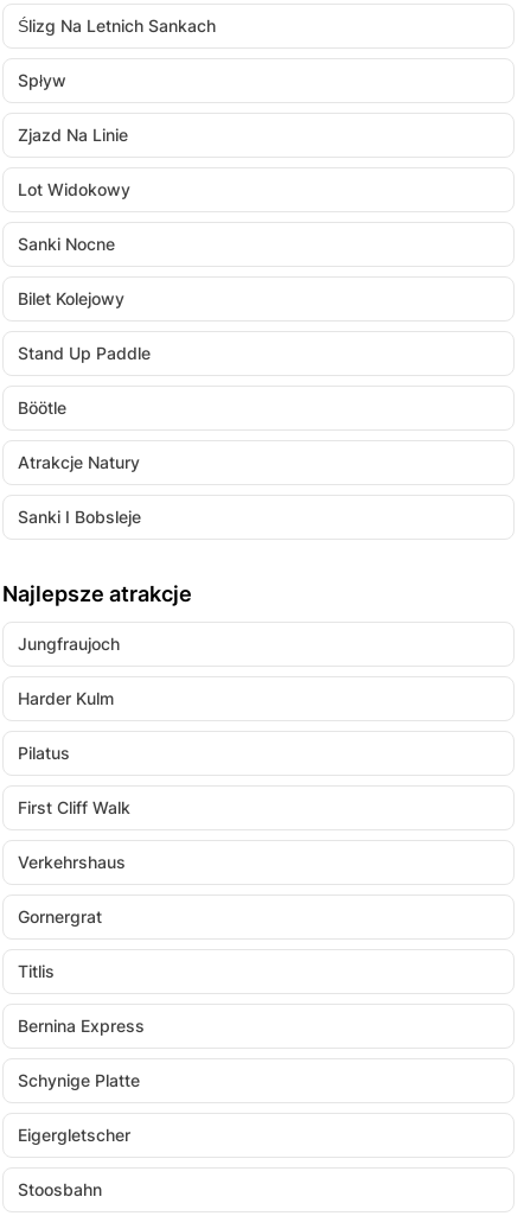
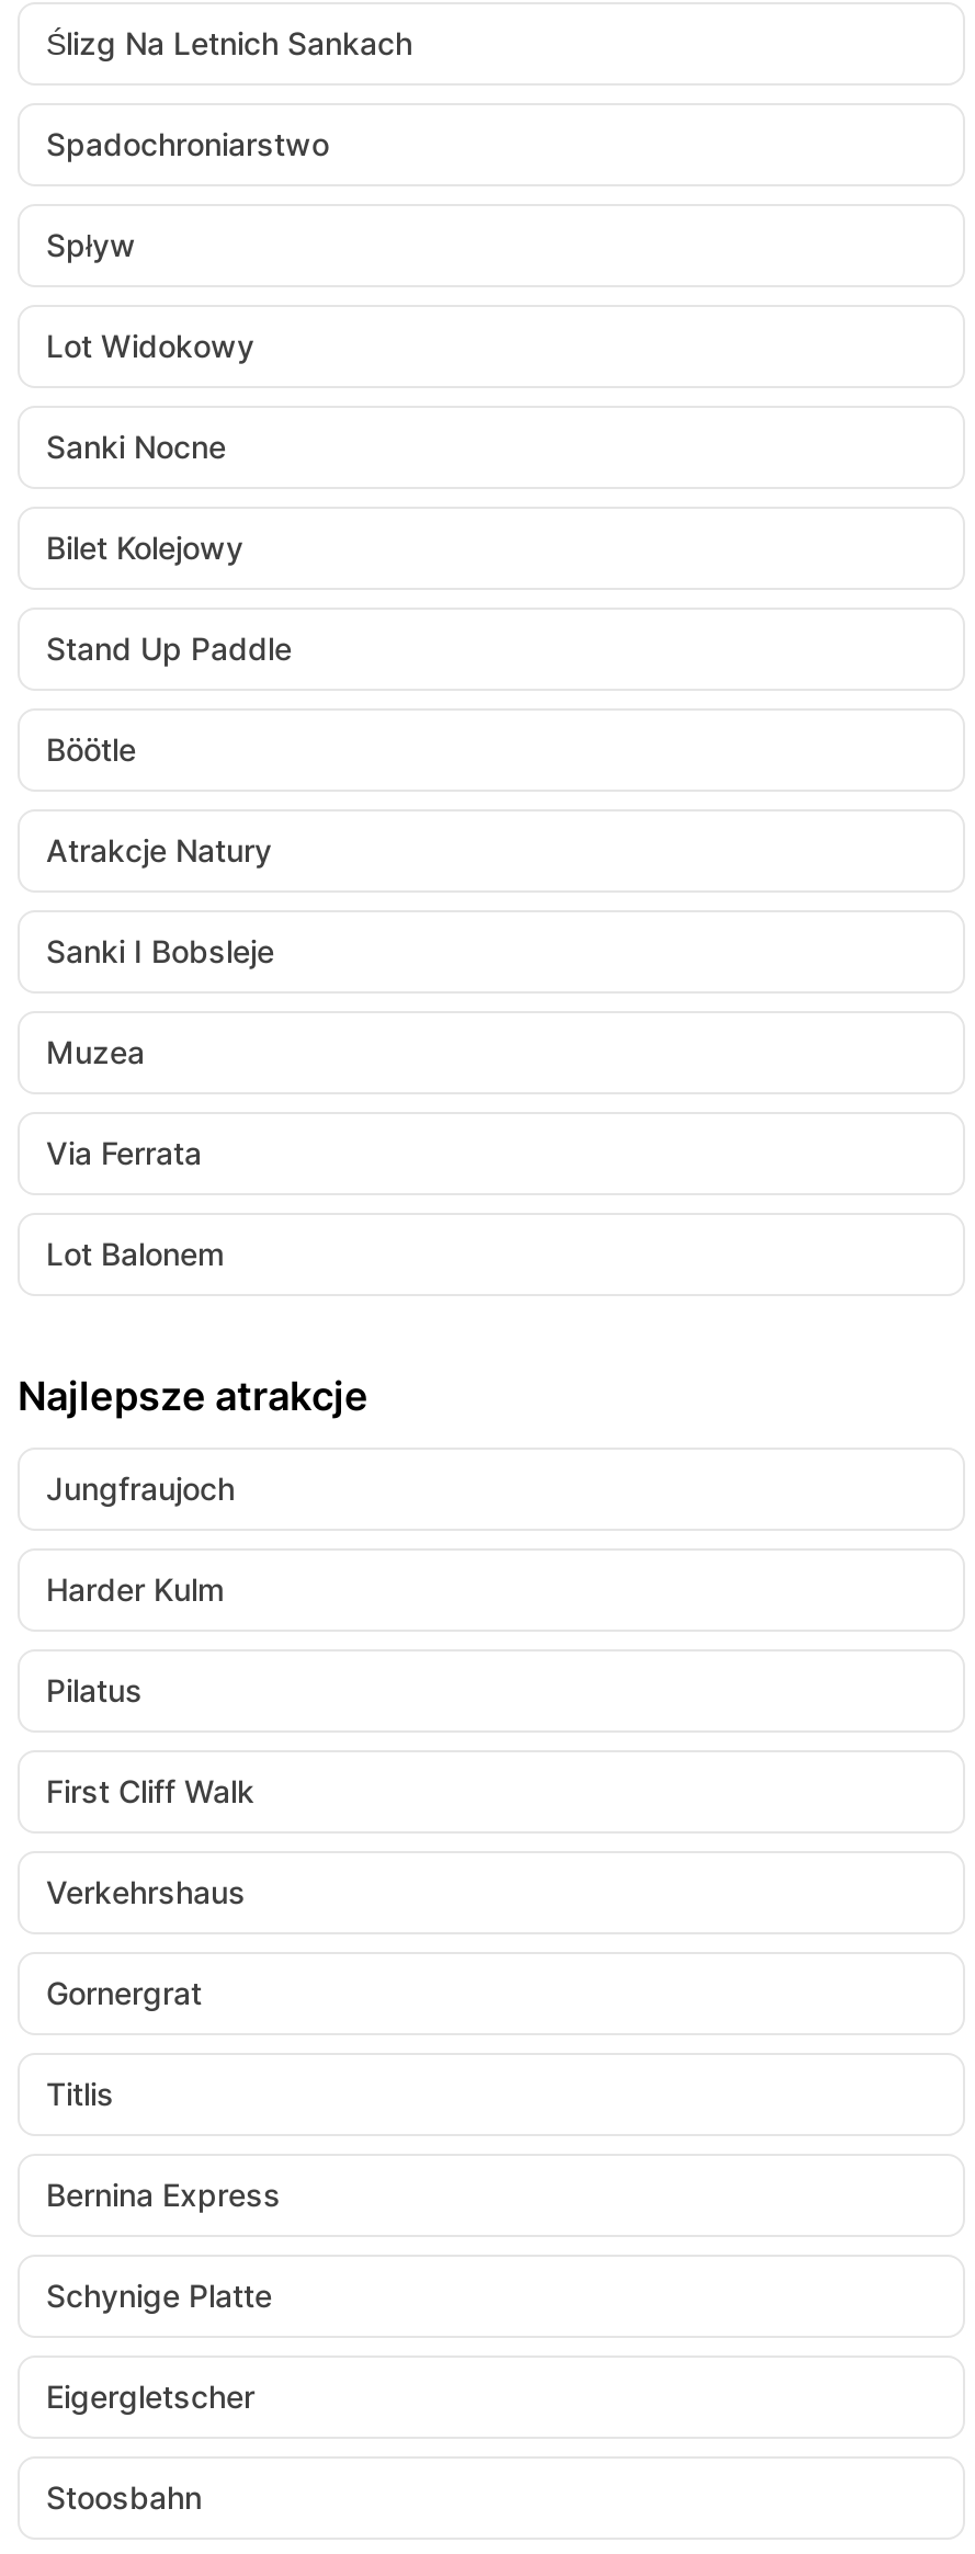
none -> [46,125,329,162] Spadochroniarstwo
[18,125,128,145] Zjazd Na Linie -> none
none -> [46,1033,224,1272] Muzea | Via Ferrata | Lot Balonem

